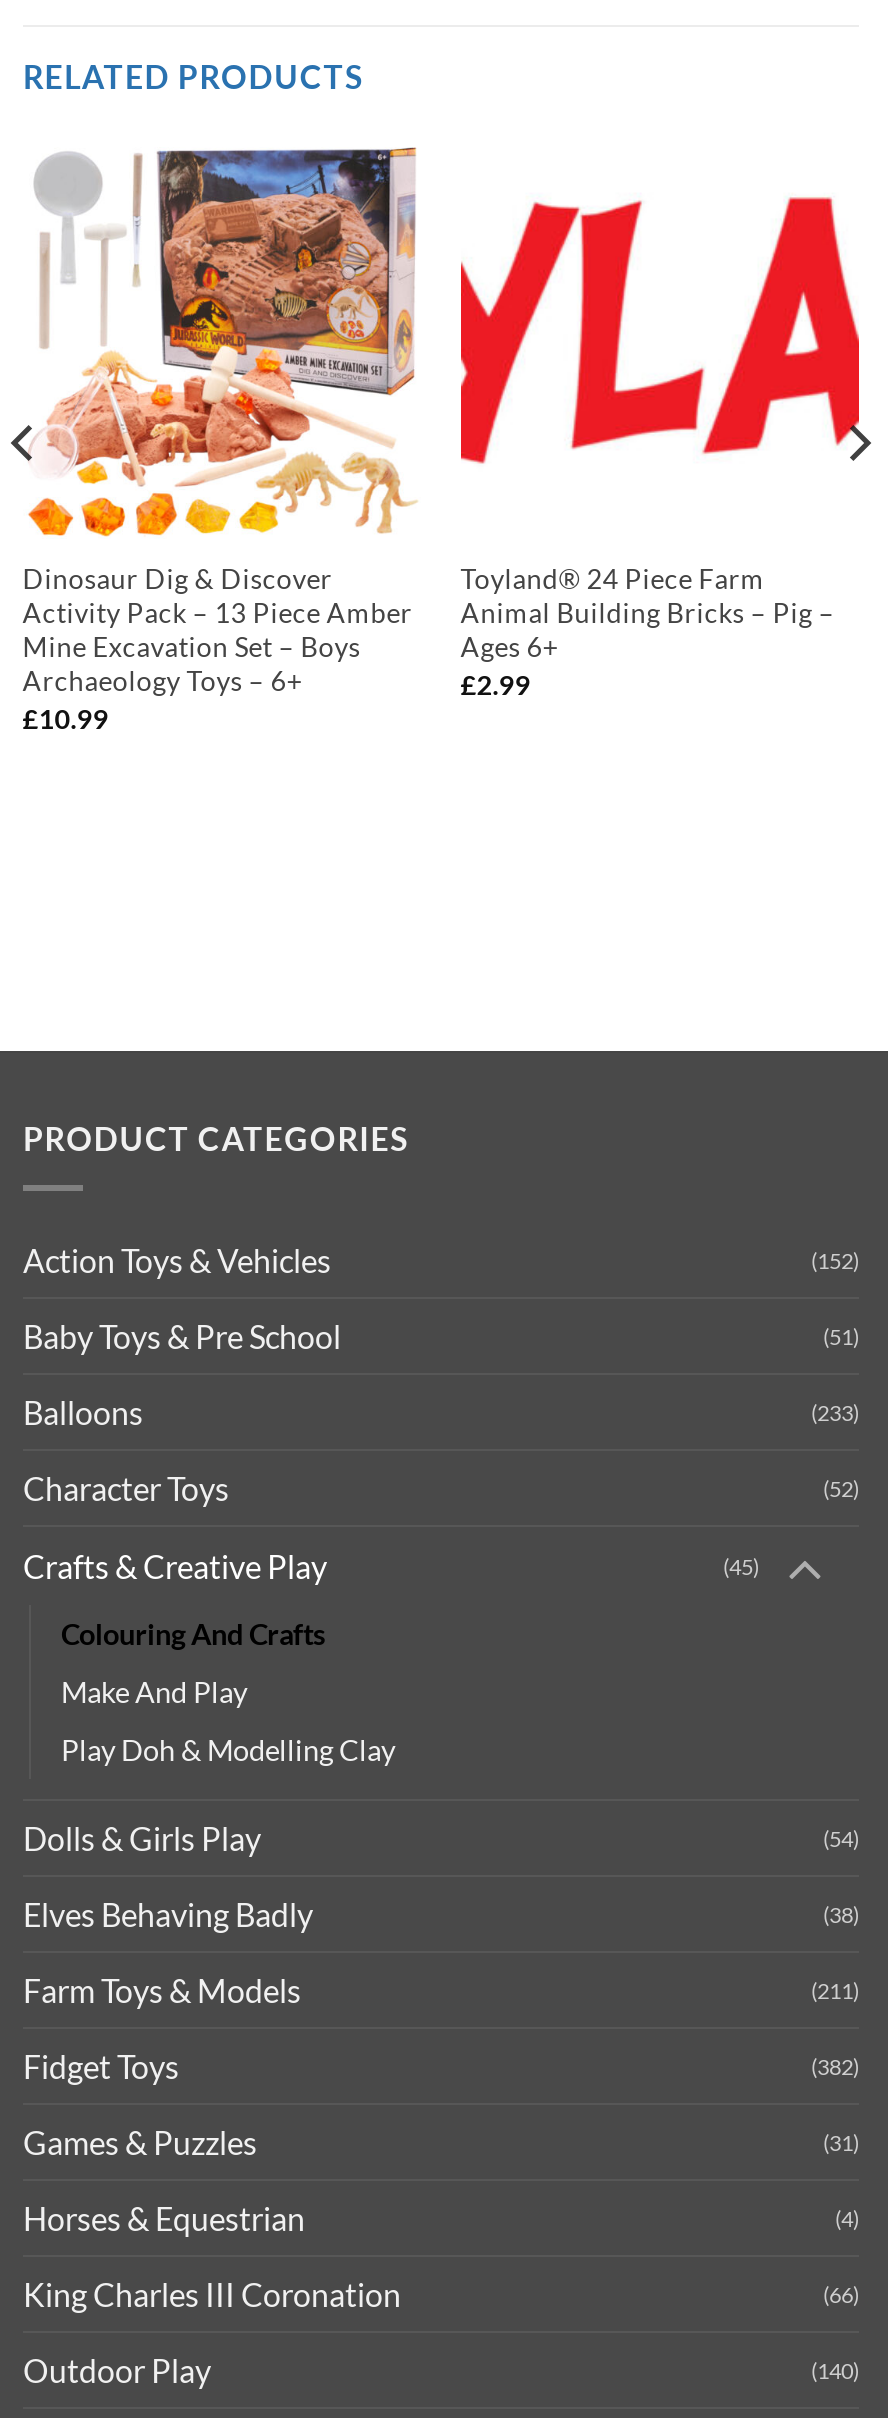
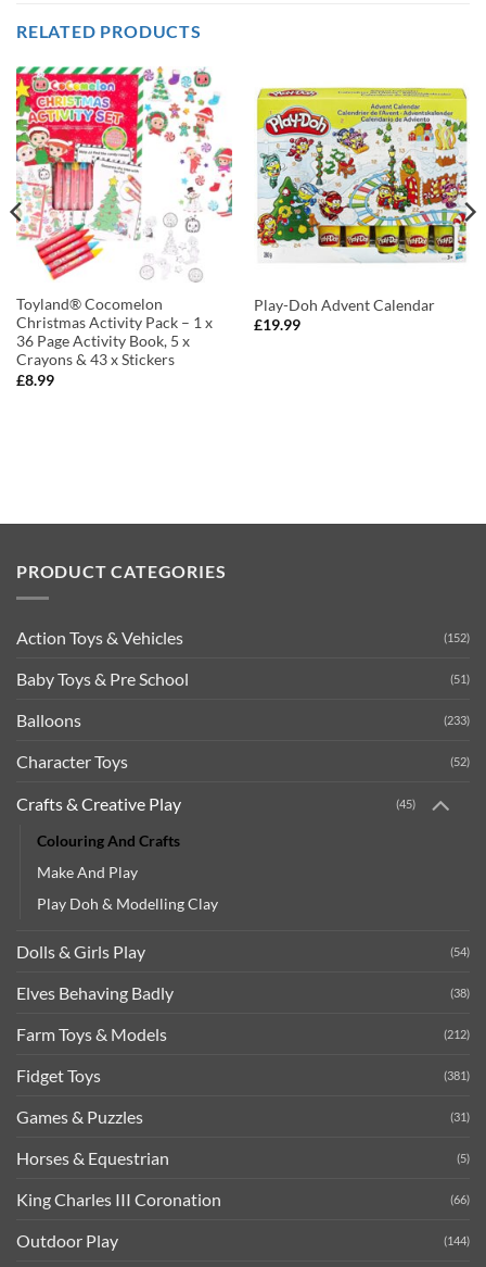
[9,145,421,539] [image] -> [9,65,233,251] [image]
[459,195,873,701] [image] | Toyland® 24 Piece Farm | Animal Building Bricks – Pig – | Ages 6+ | £2.99 -> [254,86,477,334] [image] | Play-Doh Advent Calendar | £19.99
[23,564,413,735] Dinosaur Dig & Discover | Activity Pack – 13 Piece Amber | Mine Excavation Set – Boys | Archaeology Toys – 6+ | £10.99 -> [16,296,212,389] Toyland® Cocomelon | Christmas Activity Pack – 1 x | 36 Page Activity Book, 5 x | Crayons & 43 x Stickers | £8.99
[811,1976,859,2002] (211) -> [444,1027,470,1041] (212)
[811,2052,859,2078] (382) -> [444,1068,470,1082] (381)
[835,2204,859,2230] (4) -> [457,1150,470,1165] (5)
[811,2356,859,2382] (140) -> [444,1233,470,1247] (144)

